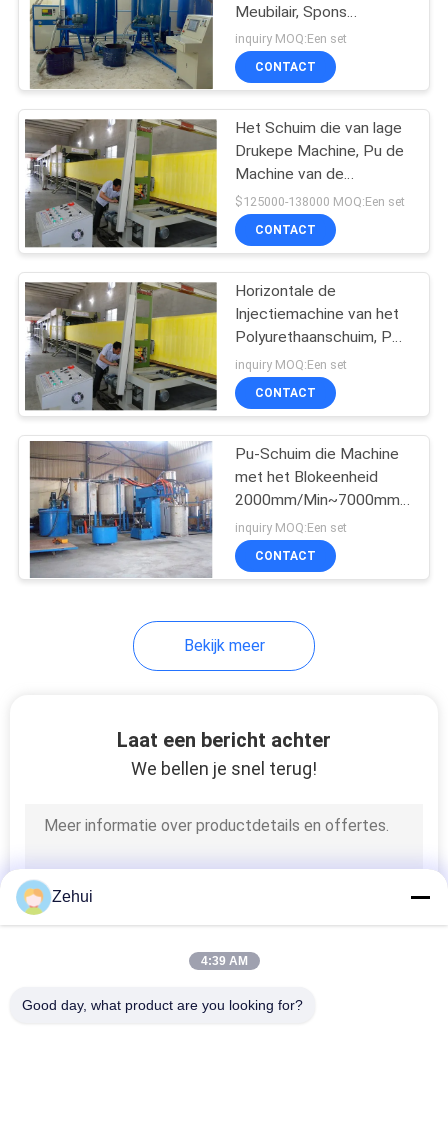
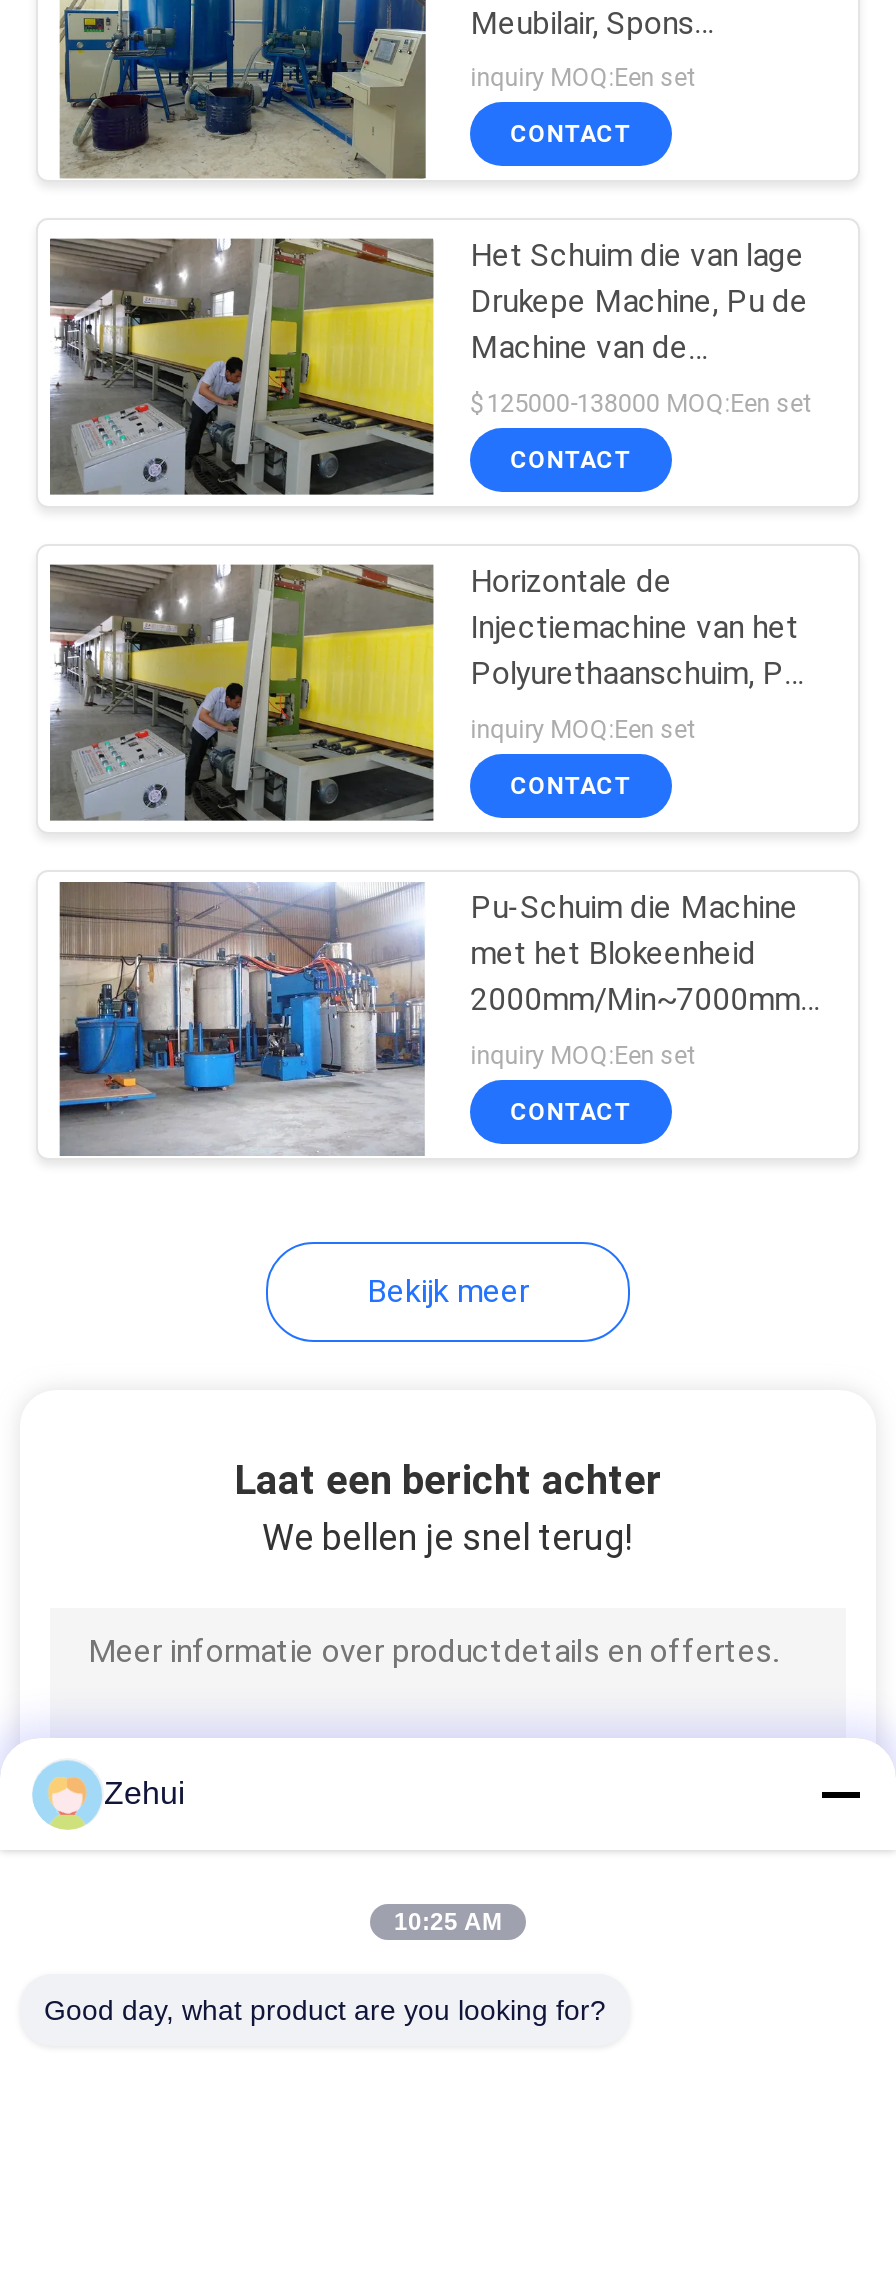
[200,954,247,968] 4:39 AM -> [394,1908,502,1936] 10:25 AM

